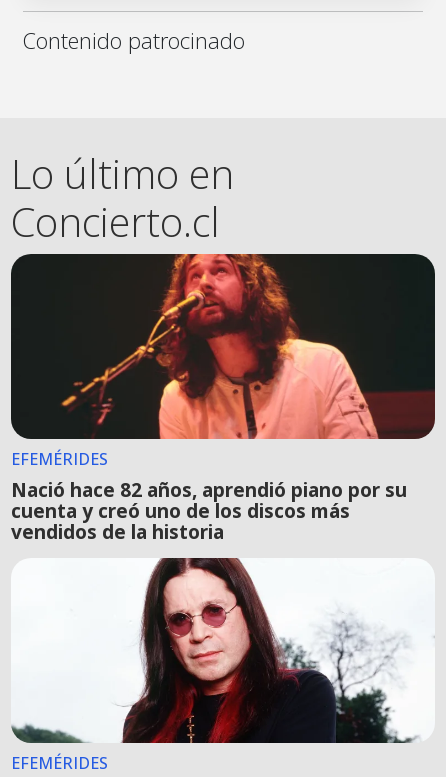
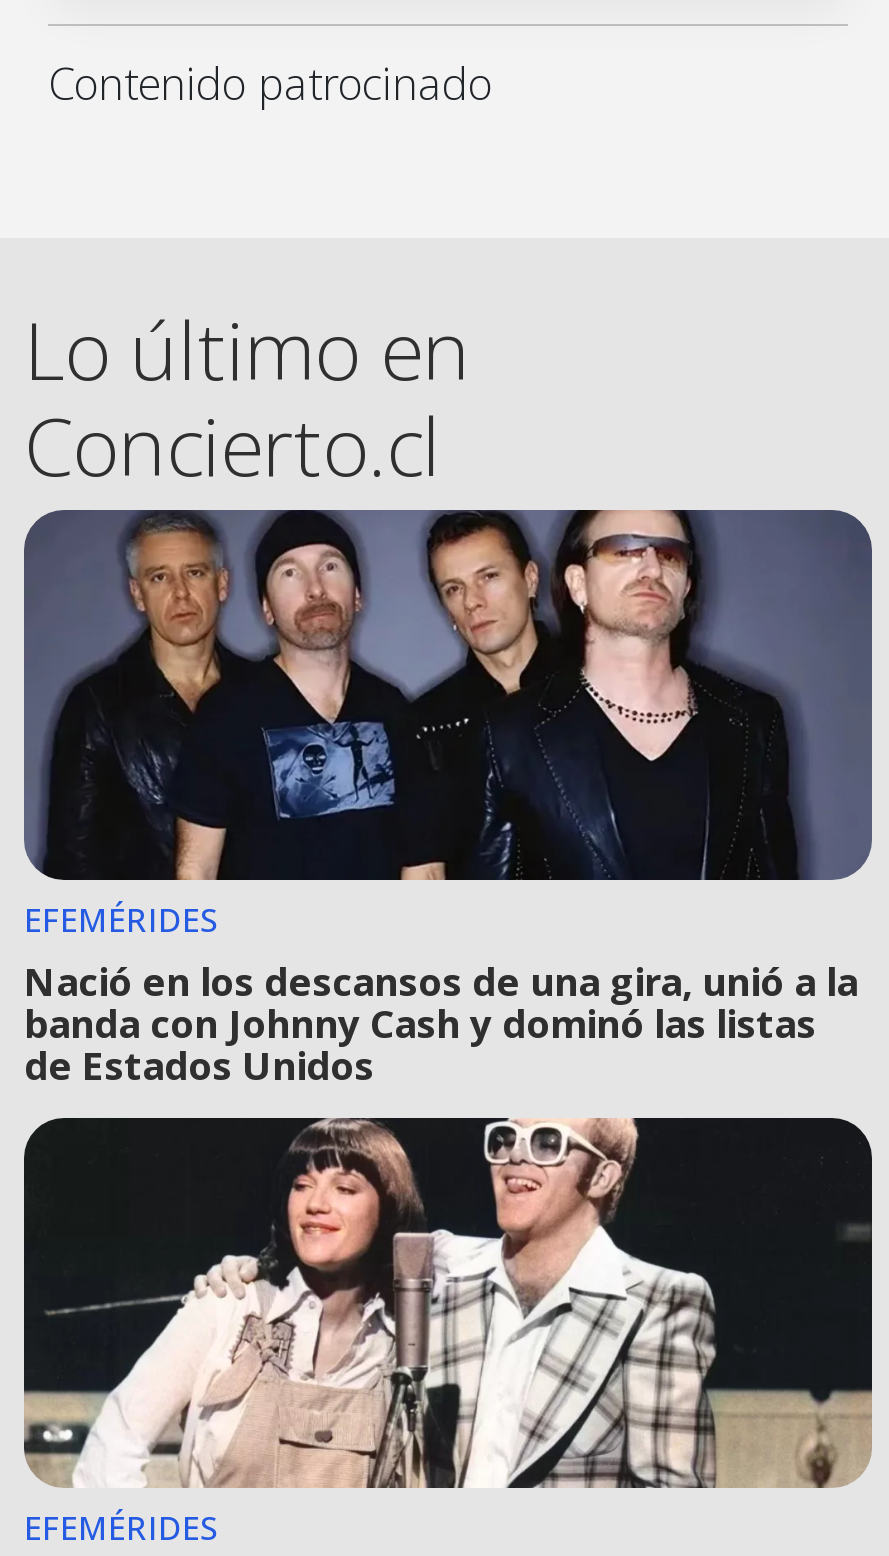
[10,253,435,545] [image] | Nació hace 82 años, aprendió piano por su | cuenta y creó uno de los discos más | vendidos de la historia -> [22,508,872,1091] [image] | Nació en los descansos de una gira, unió a la | banda con Johnny Cash y dominó las listas | de Estados Unidos
[11,557,435,744] [image] -> [22,1116,874,1490] [image]

